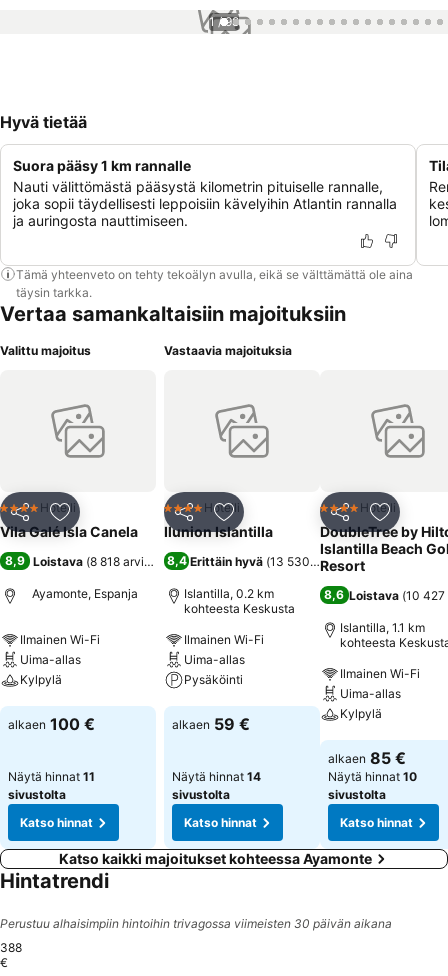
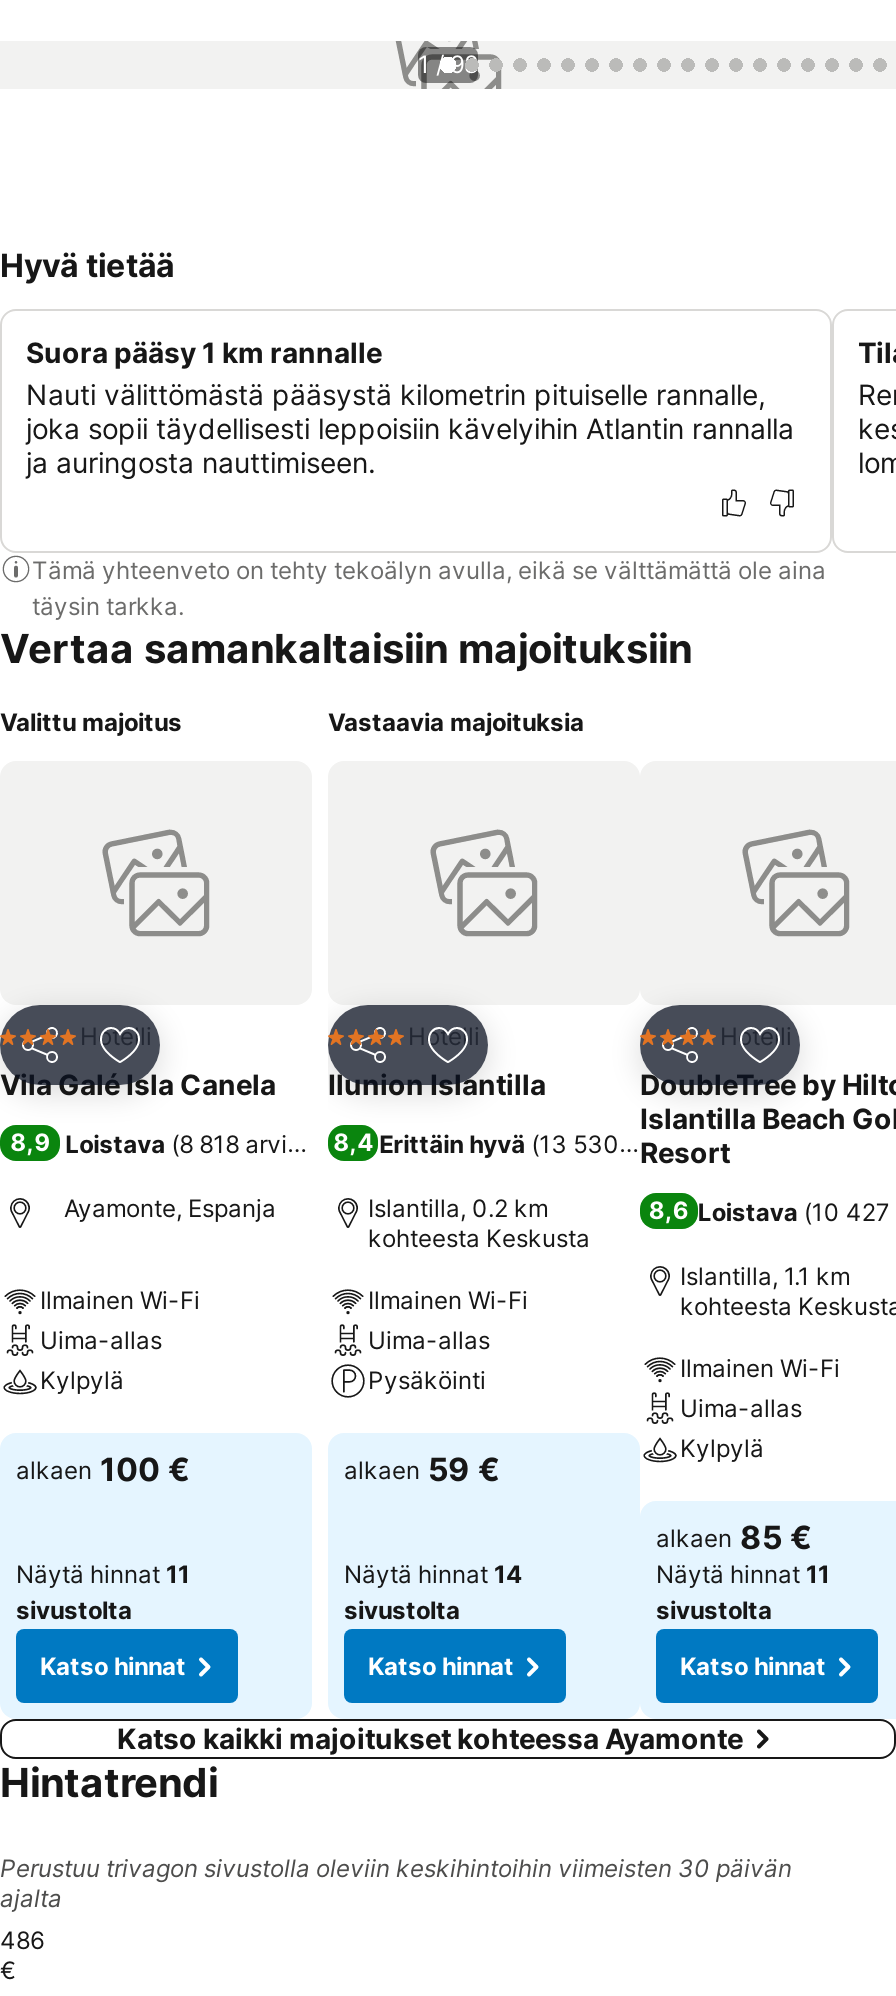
[328,769,417,784] Näytä hinnat 10 -> [656,1559,830,1589] Näytä hinnat 11
[0,916,392,955] Perustuu alhaisimpiin hintoihin trivagossa viimeisten 30 päivän aikana | 388 -> [0,1853,792,1955] Perustuu trivagon sivustolla oleviin keskihintoihin viimeisten 30 päivän | ajalta | 486

